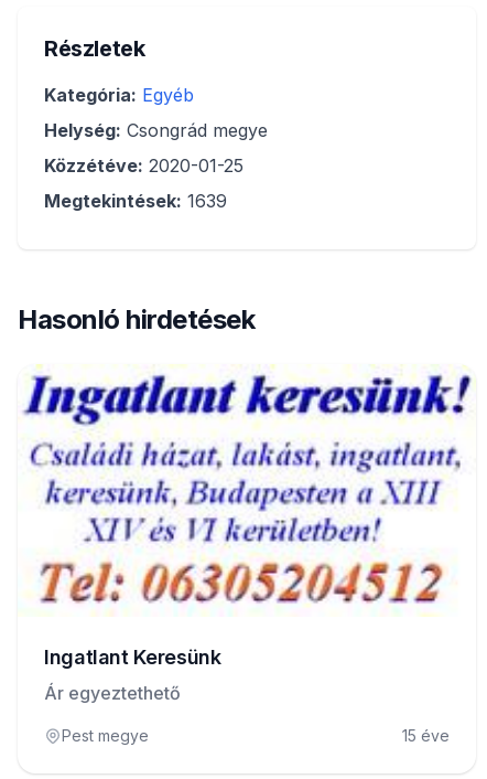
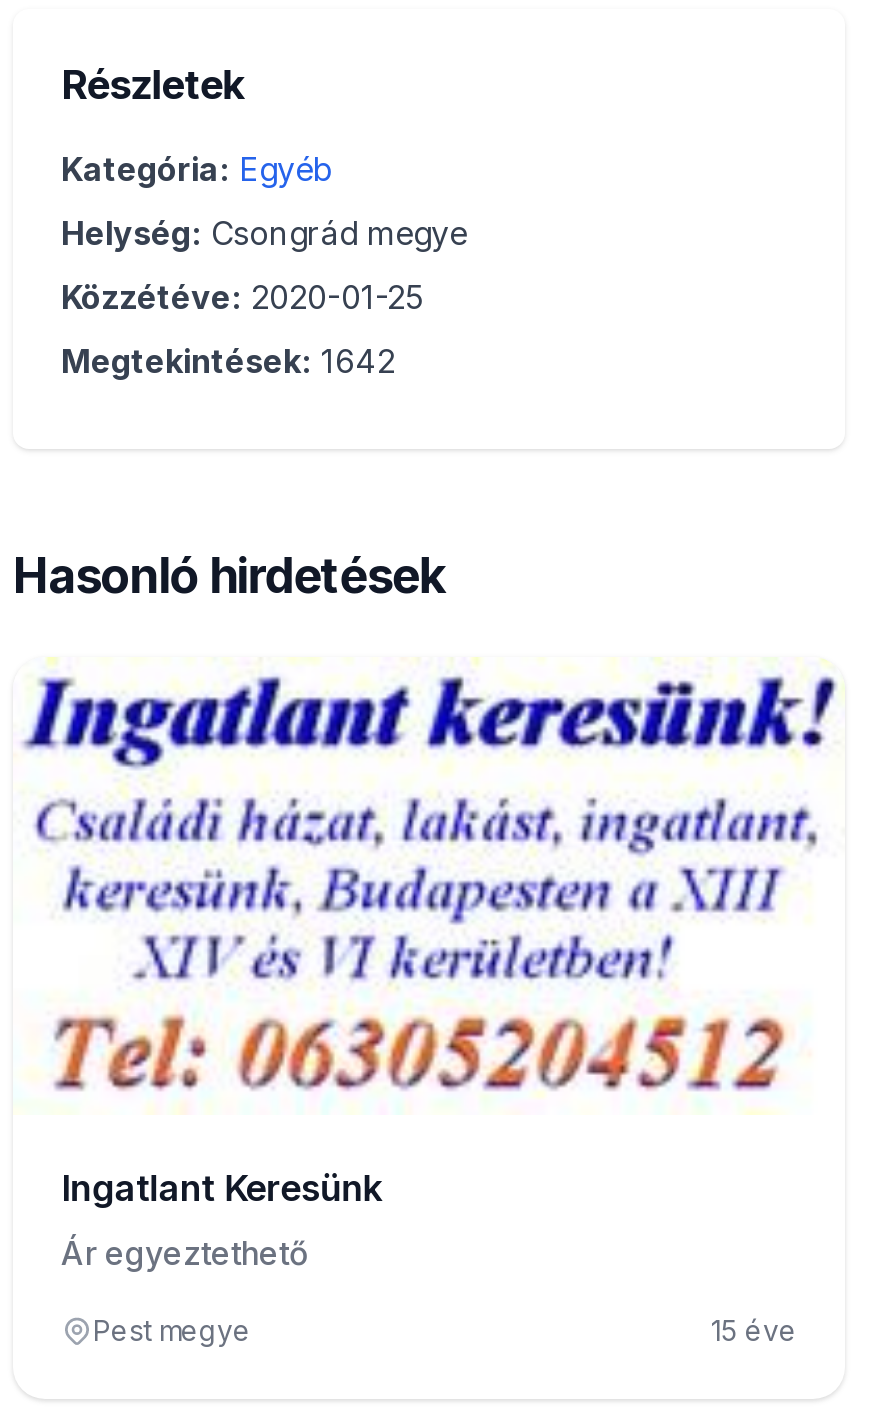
[44,190,227,212] Megtekintések: 1639 -> [61,342,395,382] Megtekintések: 1642

